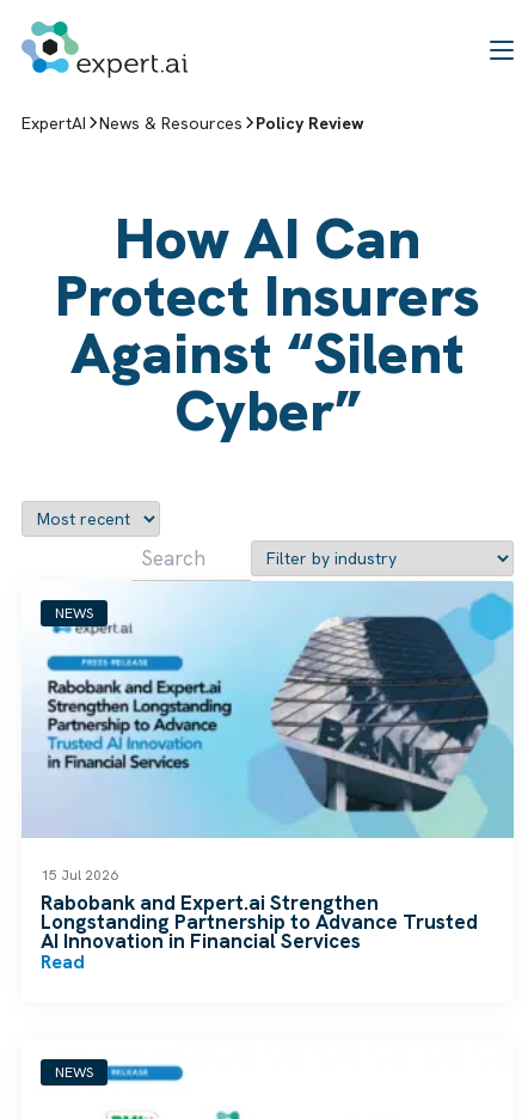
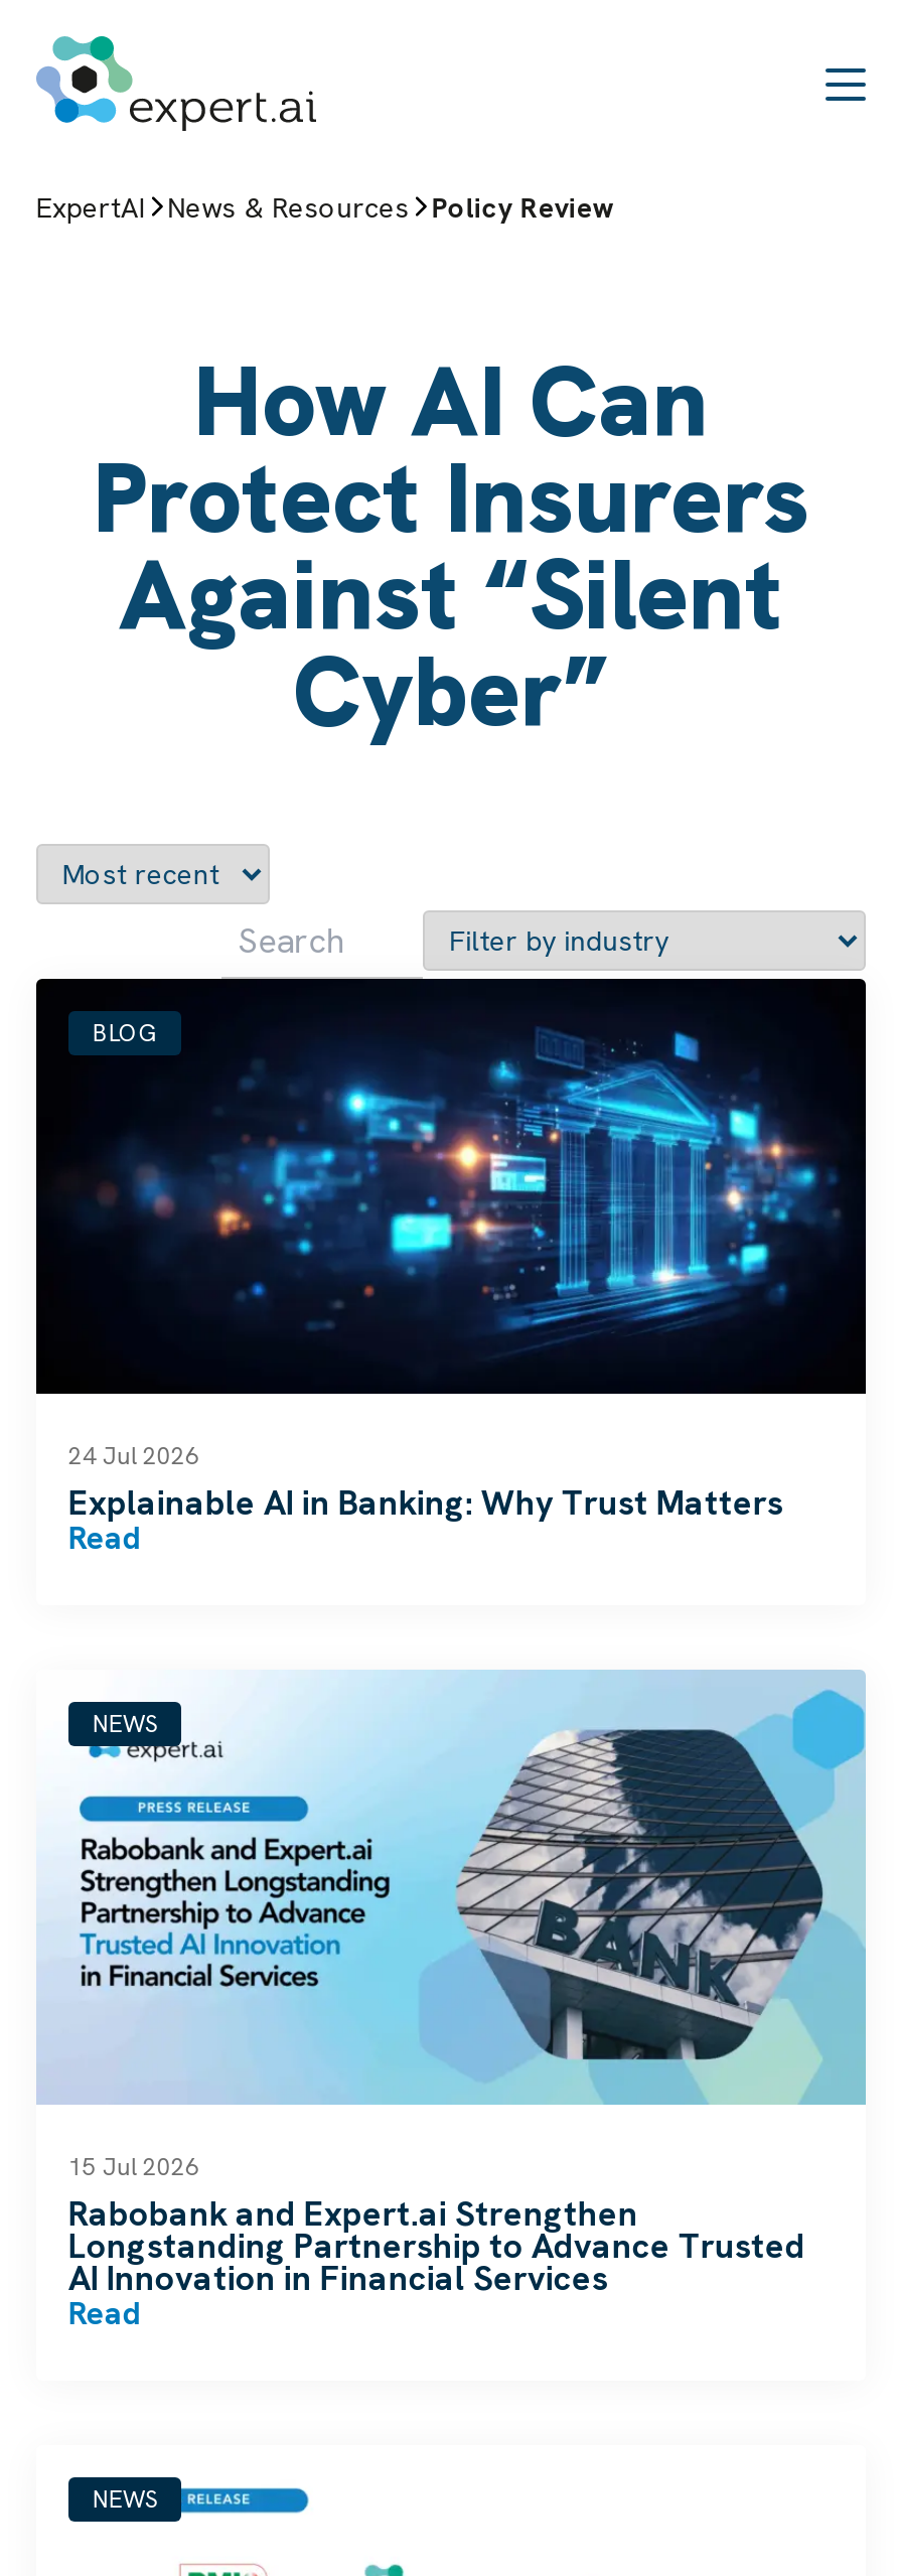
none -> [34,977,868,1396] [image] | BLOG
none -> [68,1440,783,1558] 24 Jul 2026 | Explainable AI in Banking: Why Trust Matters | Read

